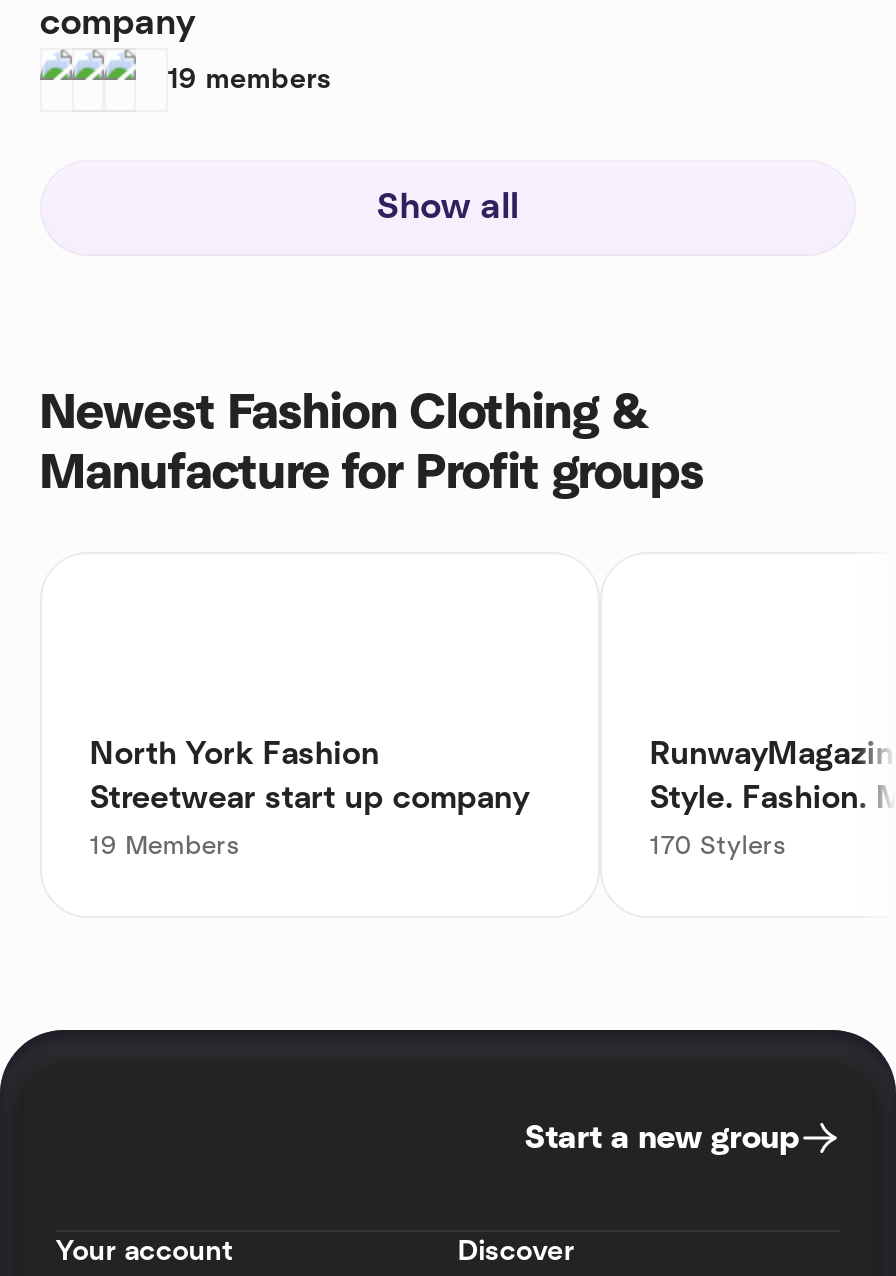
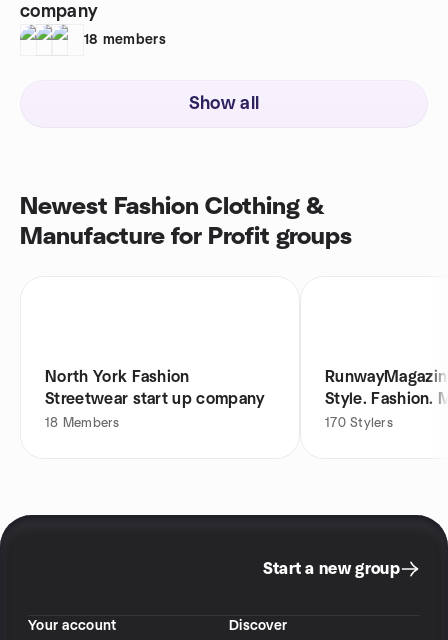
[168,66,332,94] 19 members -> [84,33,166,47] 18 members
[90,834,239,860] 19 Members -> [45,417,120,430] 18 Members

